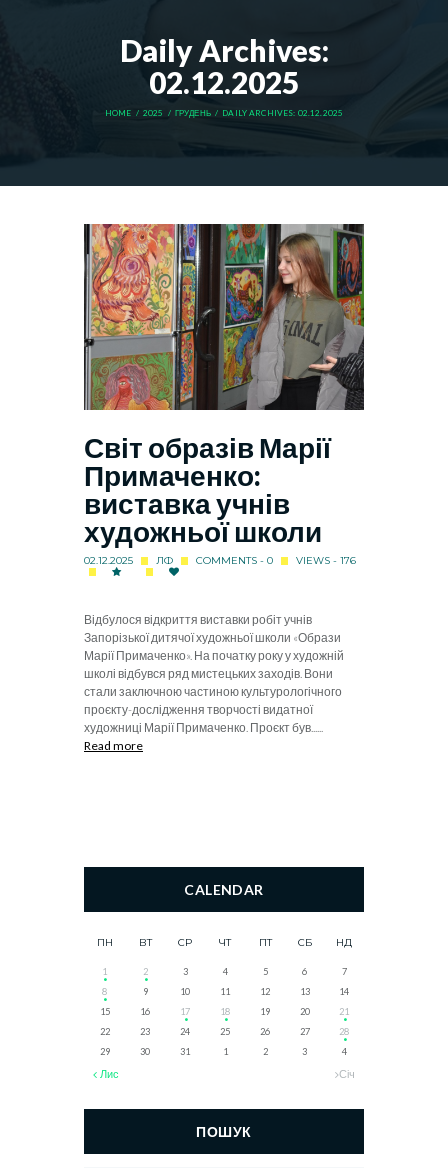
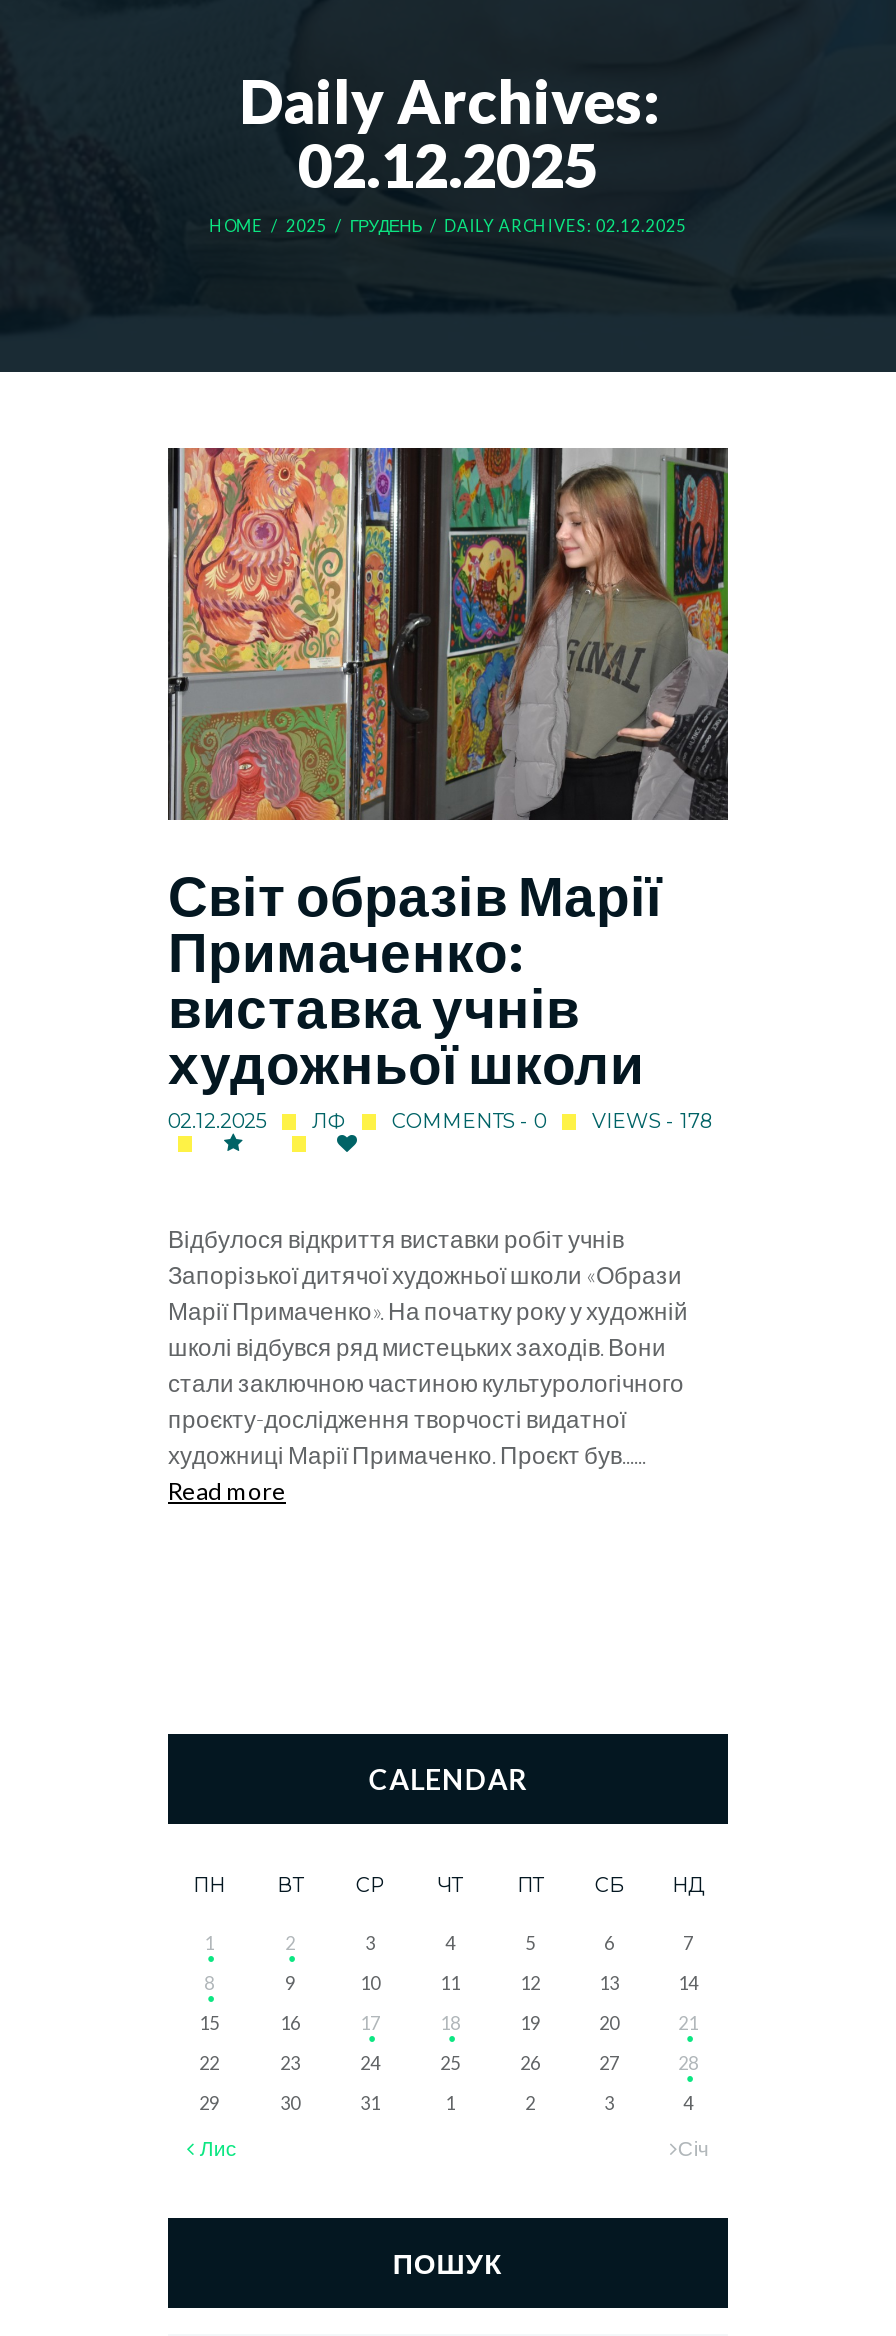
[296,554,356,567] VIEWS - 176 -> [592,1109,712,1135] VIEWS - 178

